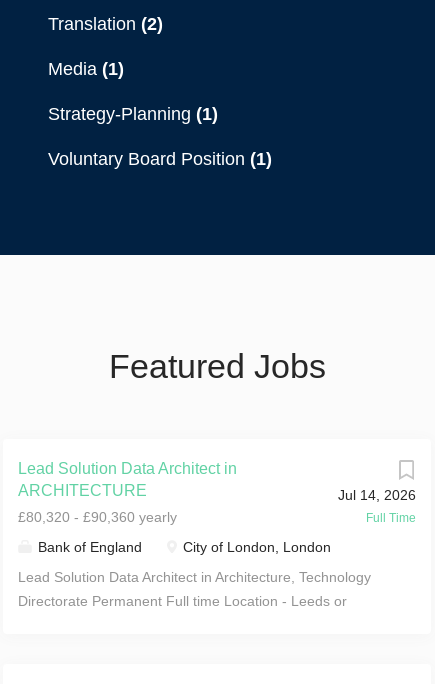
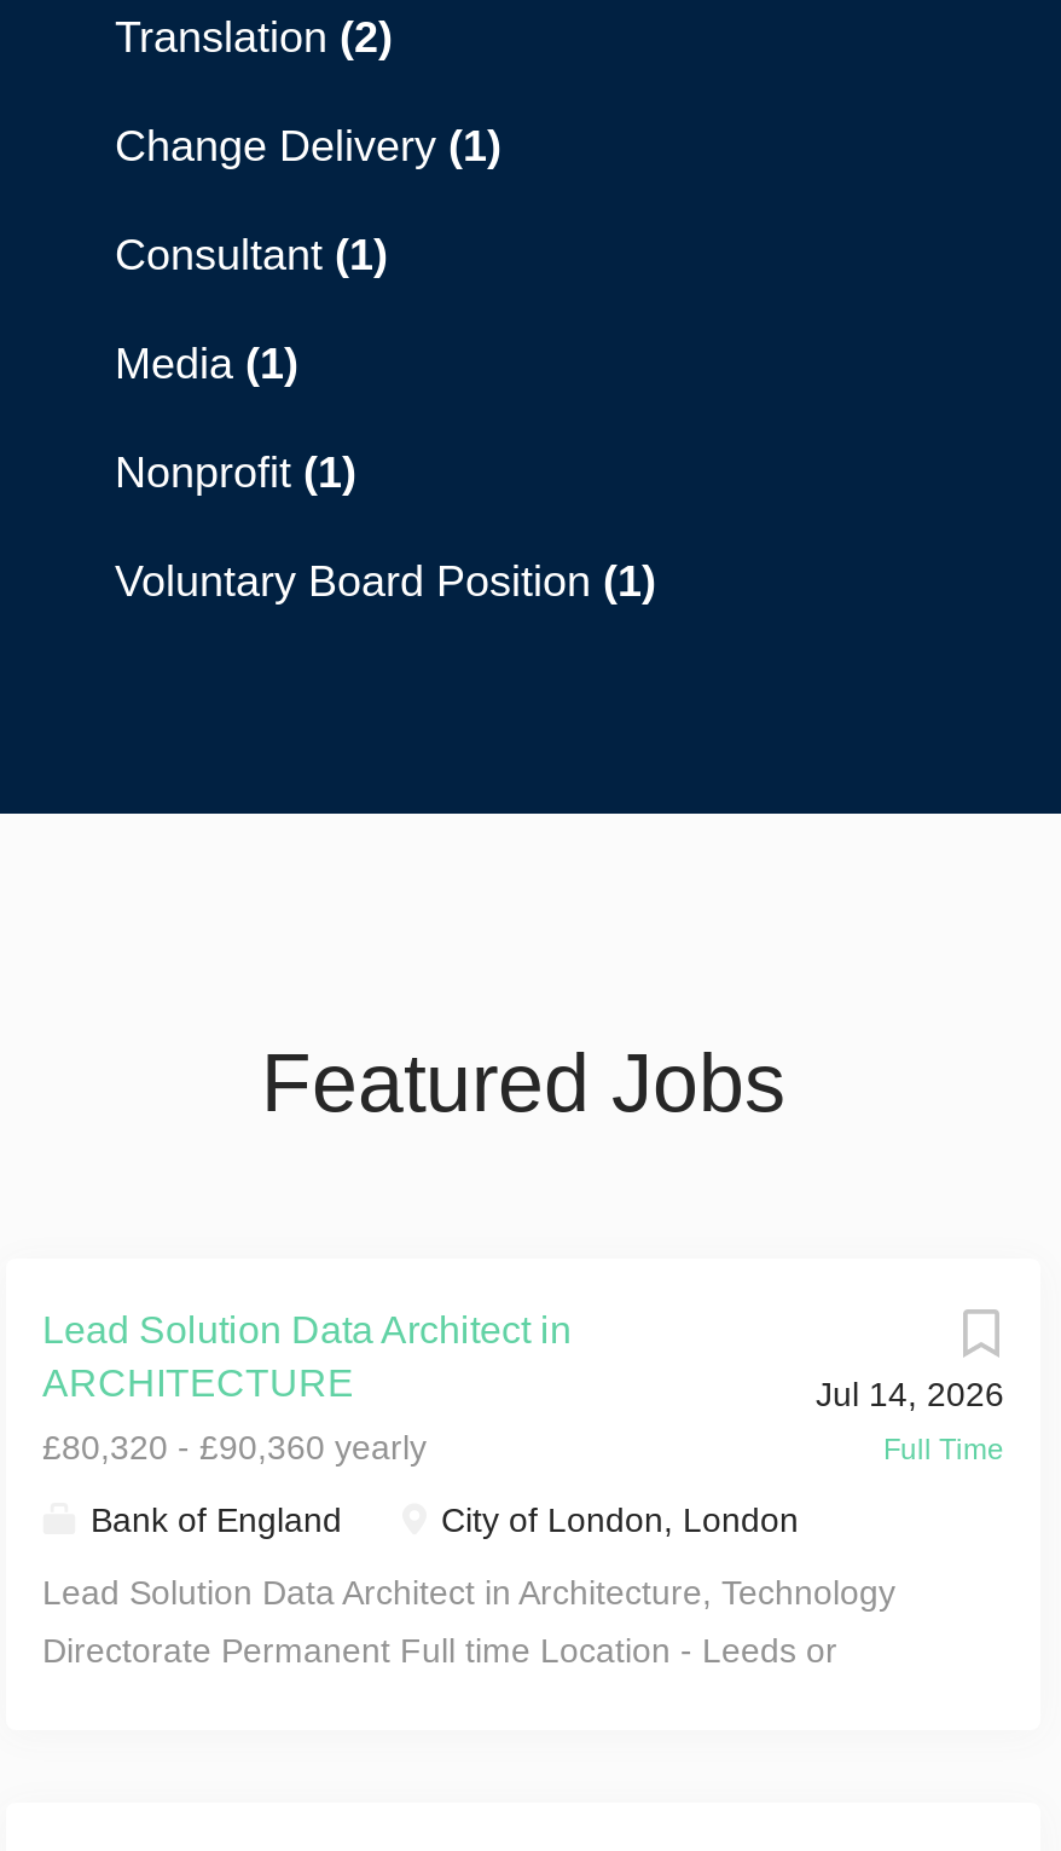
none -> [115,122,501,279] Change Delivery (1) | Consultant (1)
[48,104,218,124] Strategy-Planning (1) -> [115,449,356,497] Nonprofit (1)

